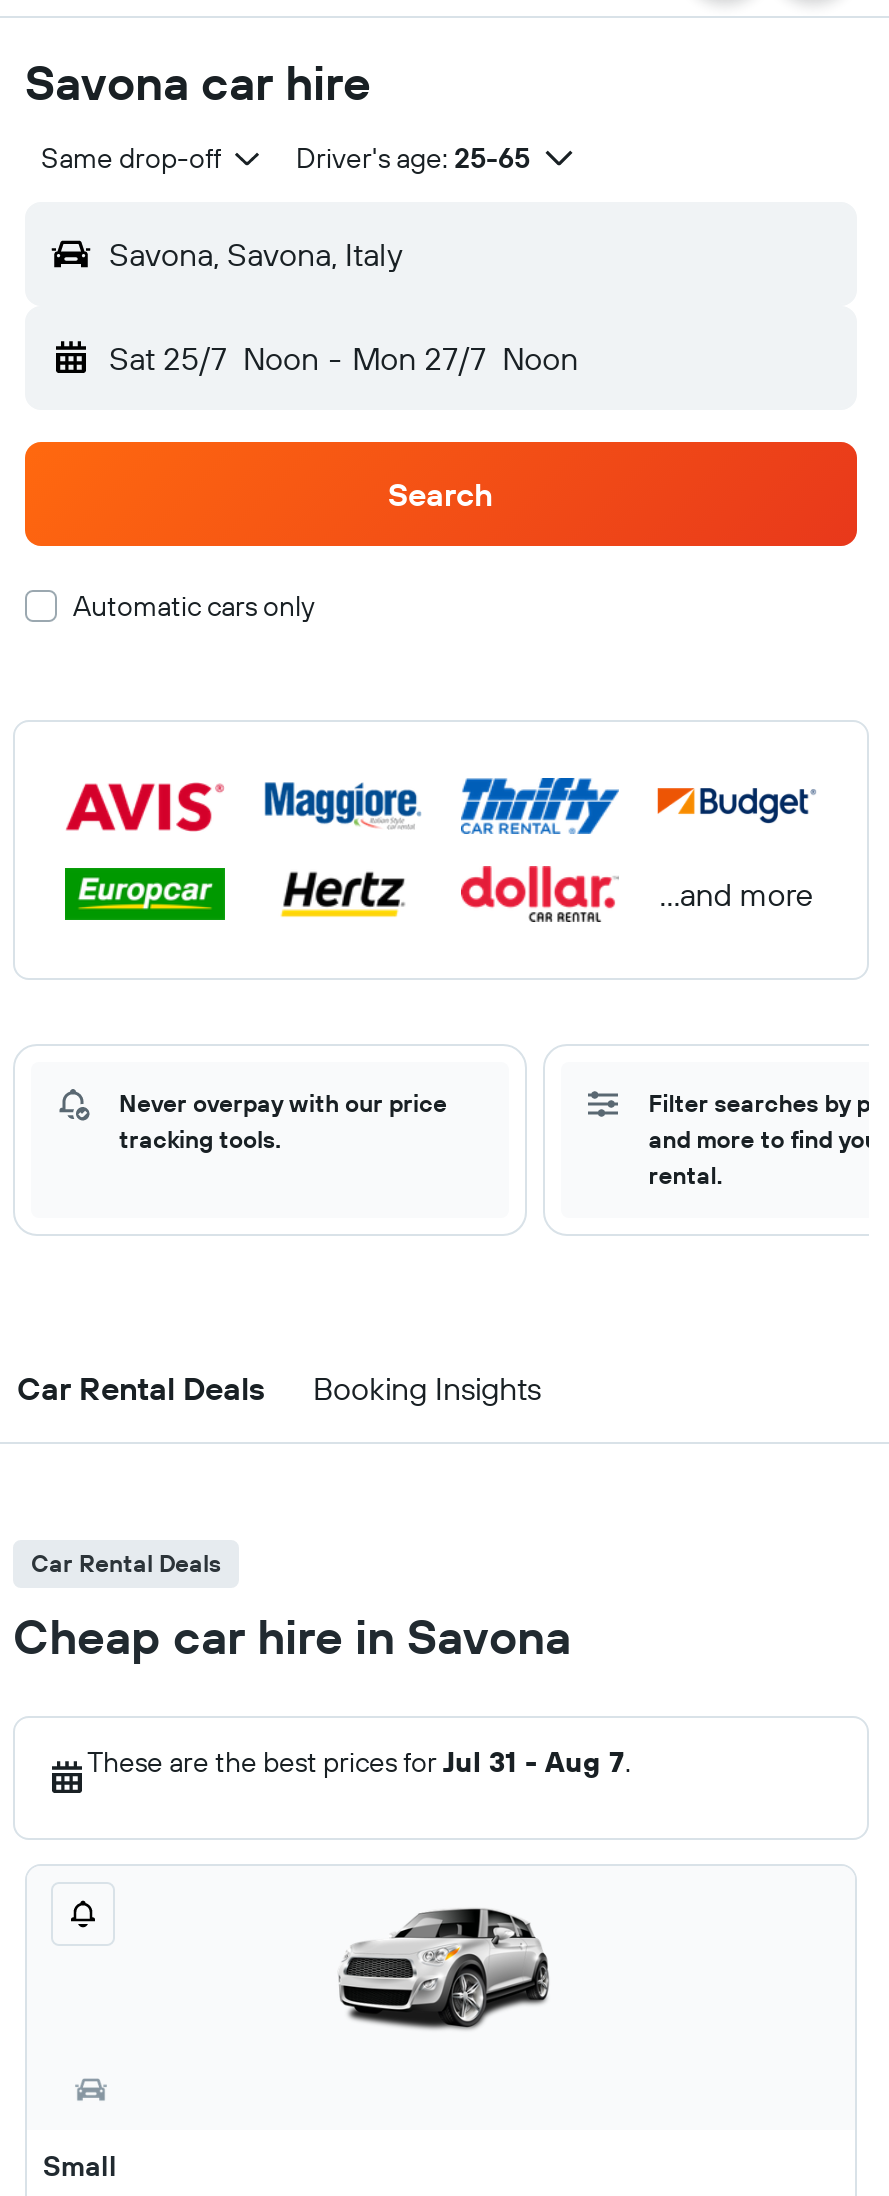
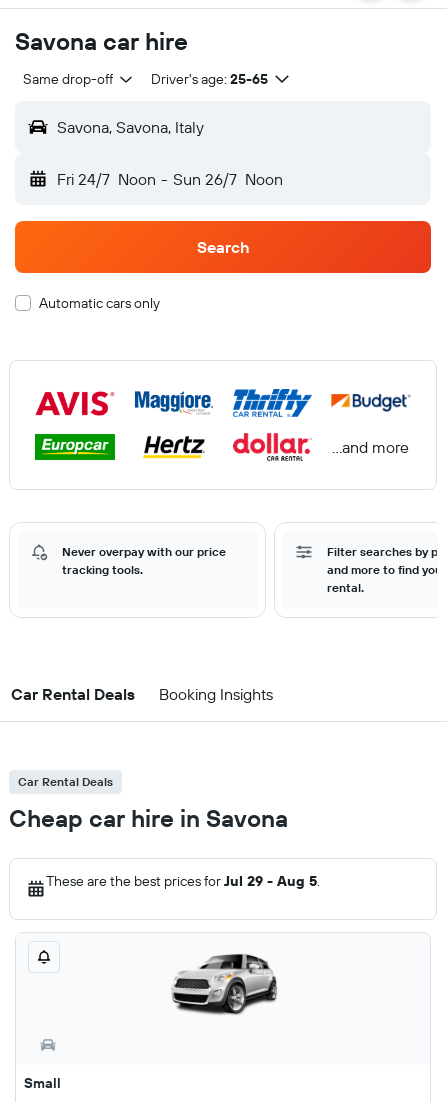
[109,338,578,378] Sat 25/7 Noon - Mon 27/7 Noon -> [57,169,283,189] Fri 24/7 Noon - Sun 26/7 Noon
[87,1744,631,1780] These are the best prices for Jul 31 - Aug 7. -> [46,872,320,890] These are the best prices for Jul 29 - Aug 5.

